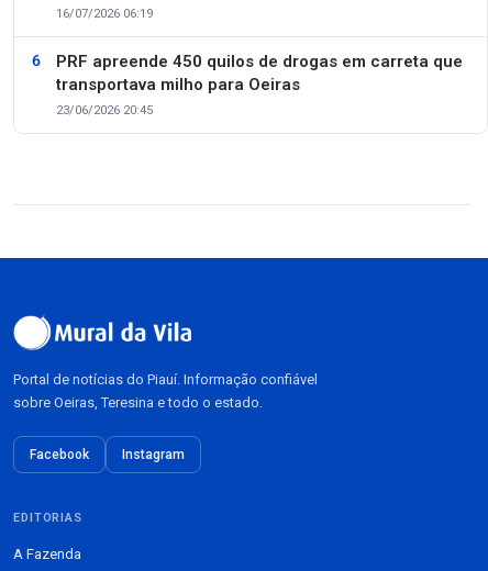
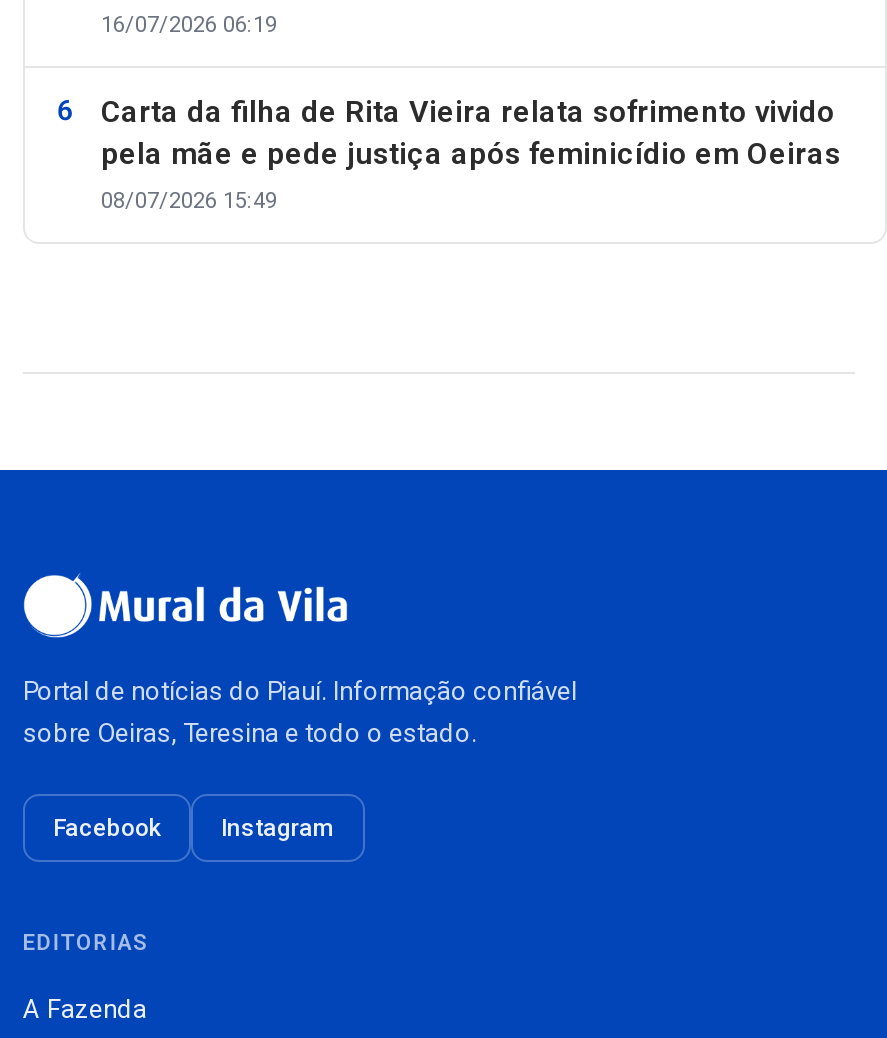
[56,52,463,117] PRF apreende 450 quilos de drogas em carreta que | transportava milho para Oeiras | 23/06/2026 20:45 -> [101,94,841,214] Carta da filha de Rita Vieira relata sofrimento vivido | pela mãe e pede justiça após feminicídio em Oeiras | 08/07/2026 15:49

